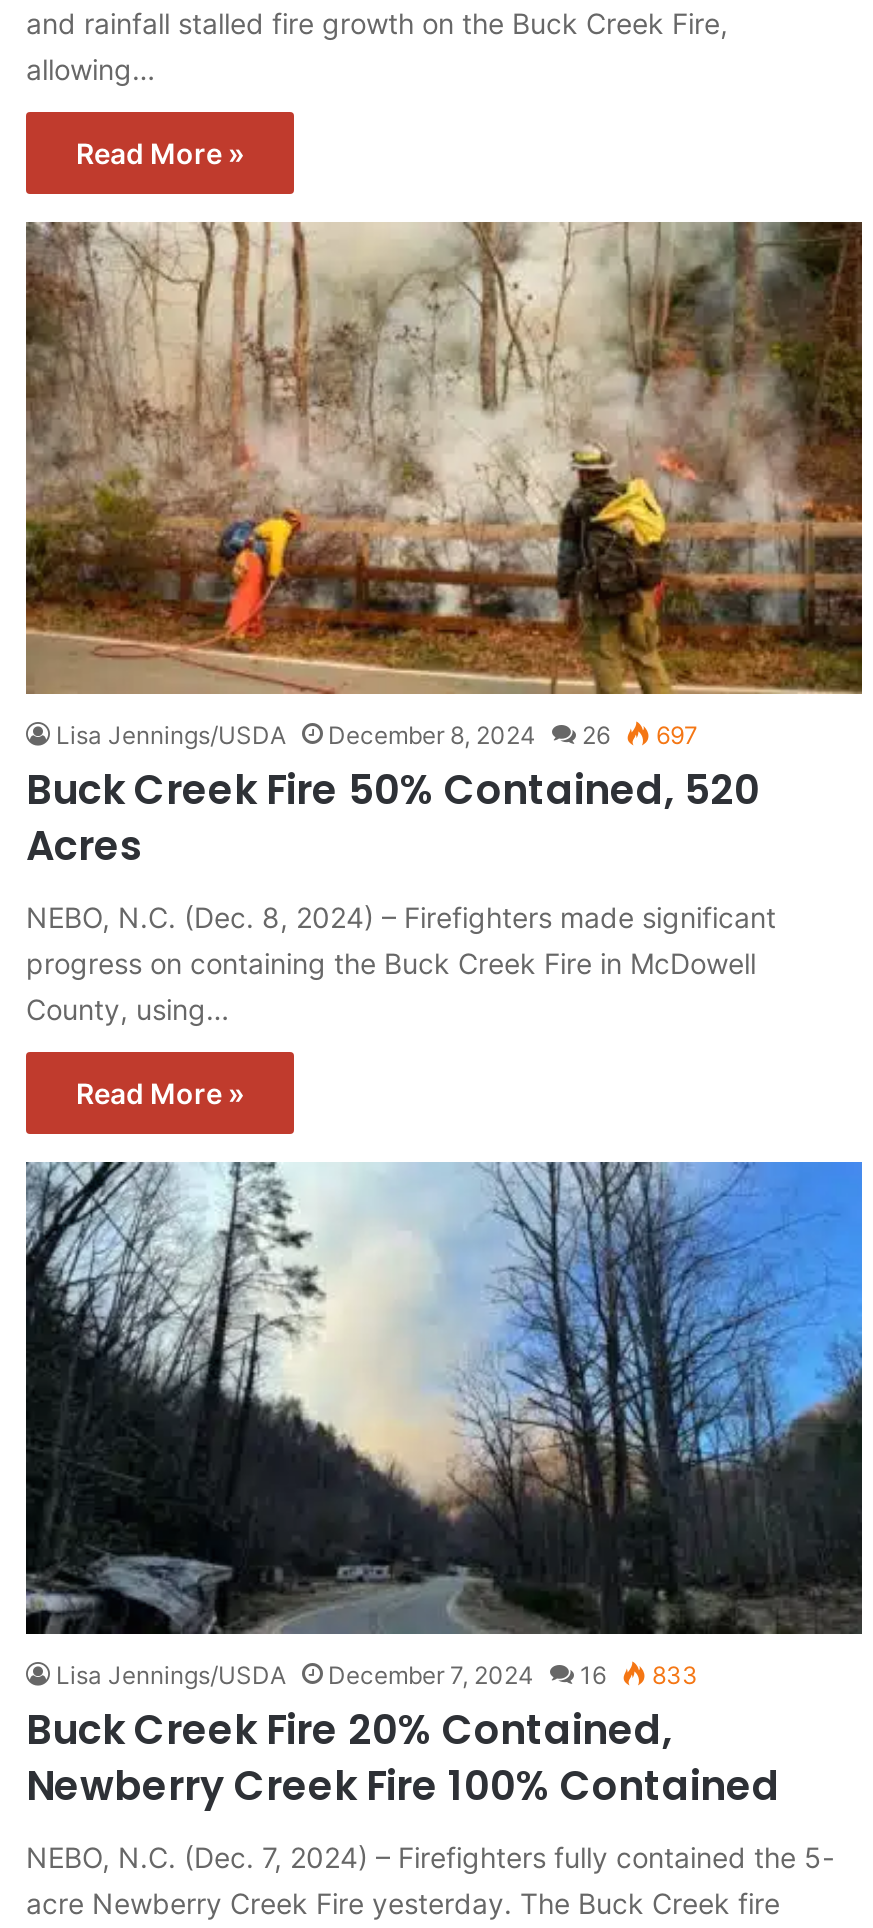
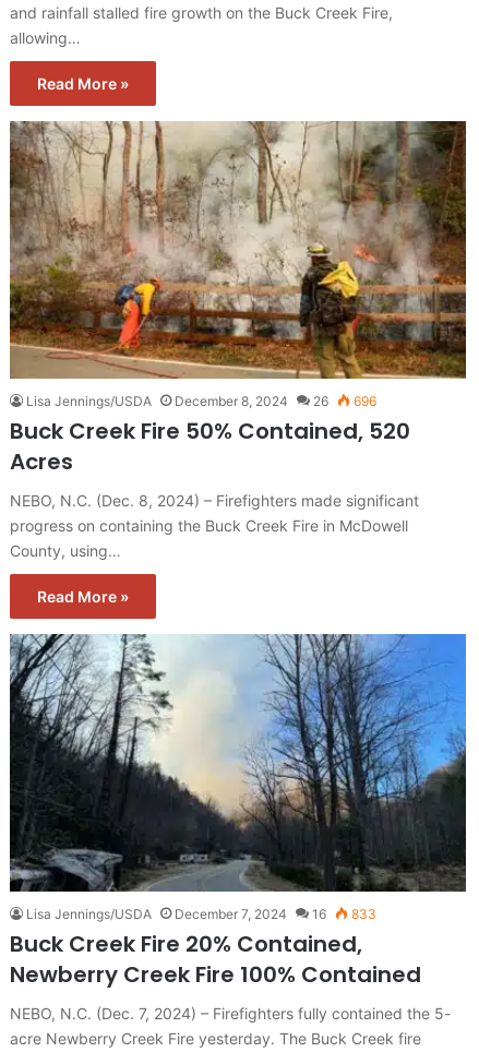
[56,720,698,750] Lisa Jennings/USDA December 8, 2024 26 697 -> [26,393,376,409] Lisa Jennings/USDA December 8, 2024 26 696

